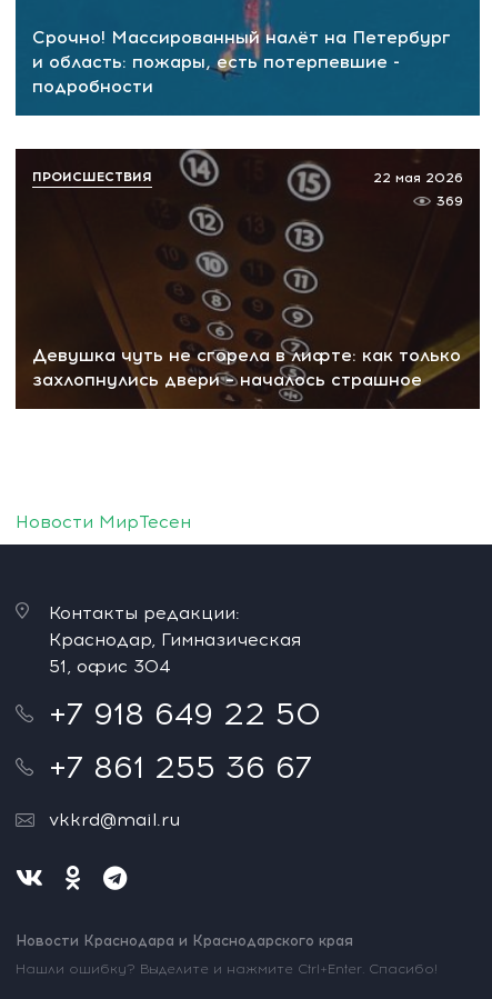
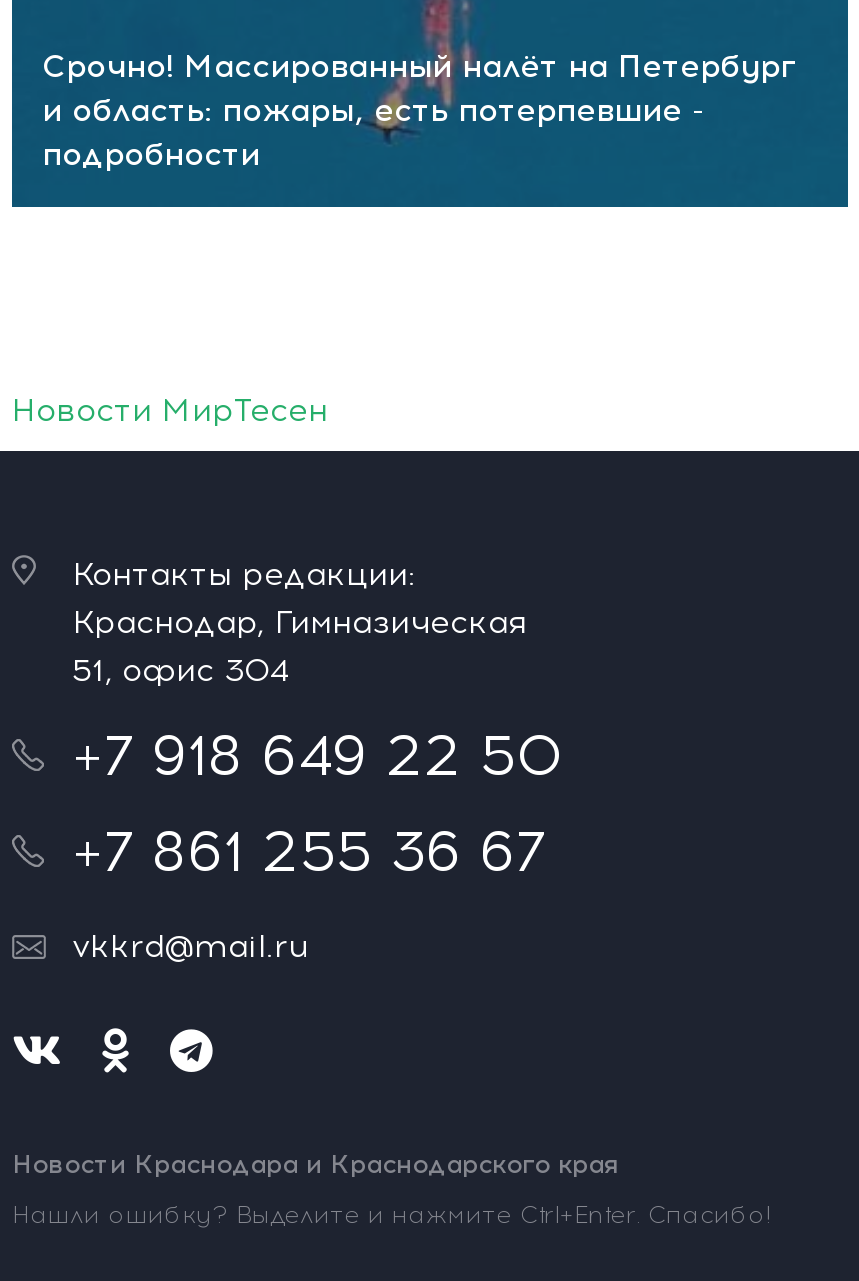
[14,148,481,410] [image] | Девушка чуть не сгорела в лифте: как только | захлопнулись двери – началось страшное -> none
[32,169,152,184] ПРОИСШЕСТВИЯ -> none
[373,170,463,209] 22 мая 2026 | 369 -> none

